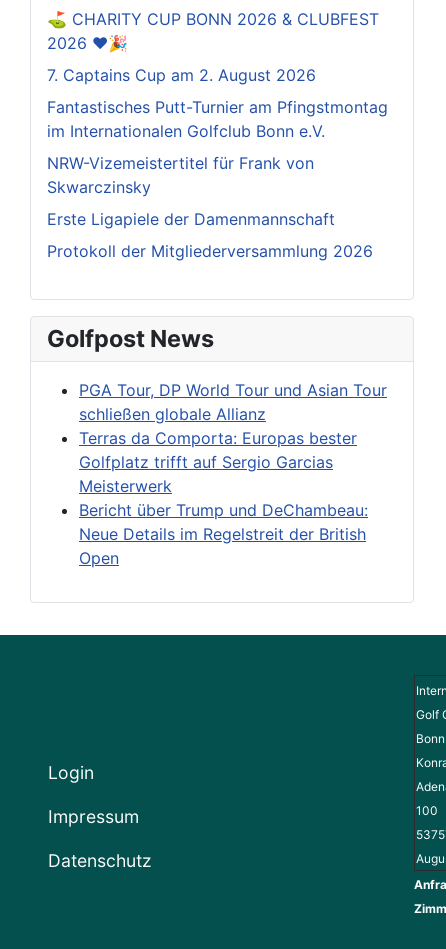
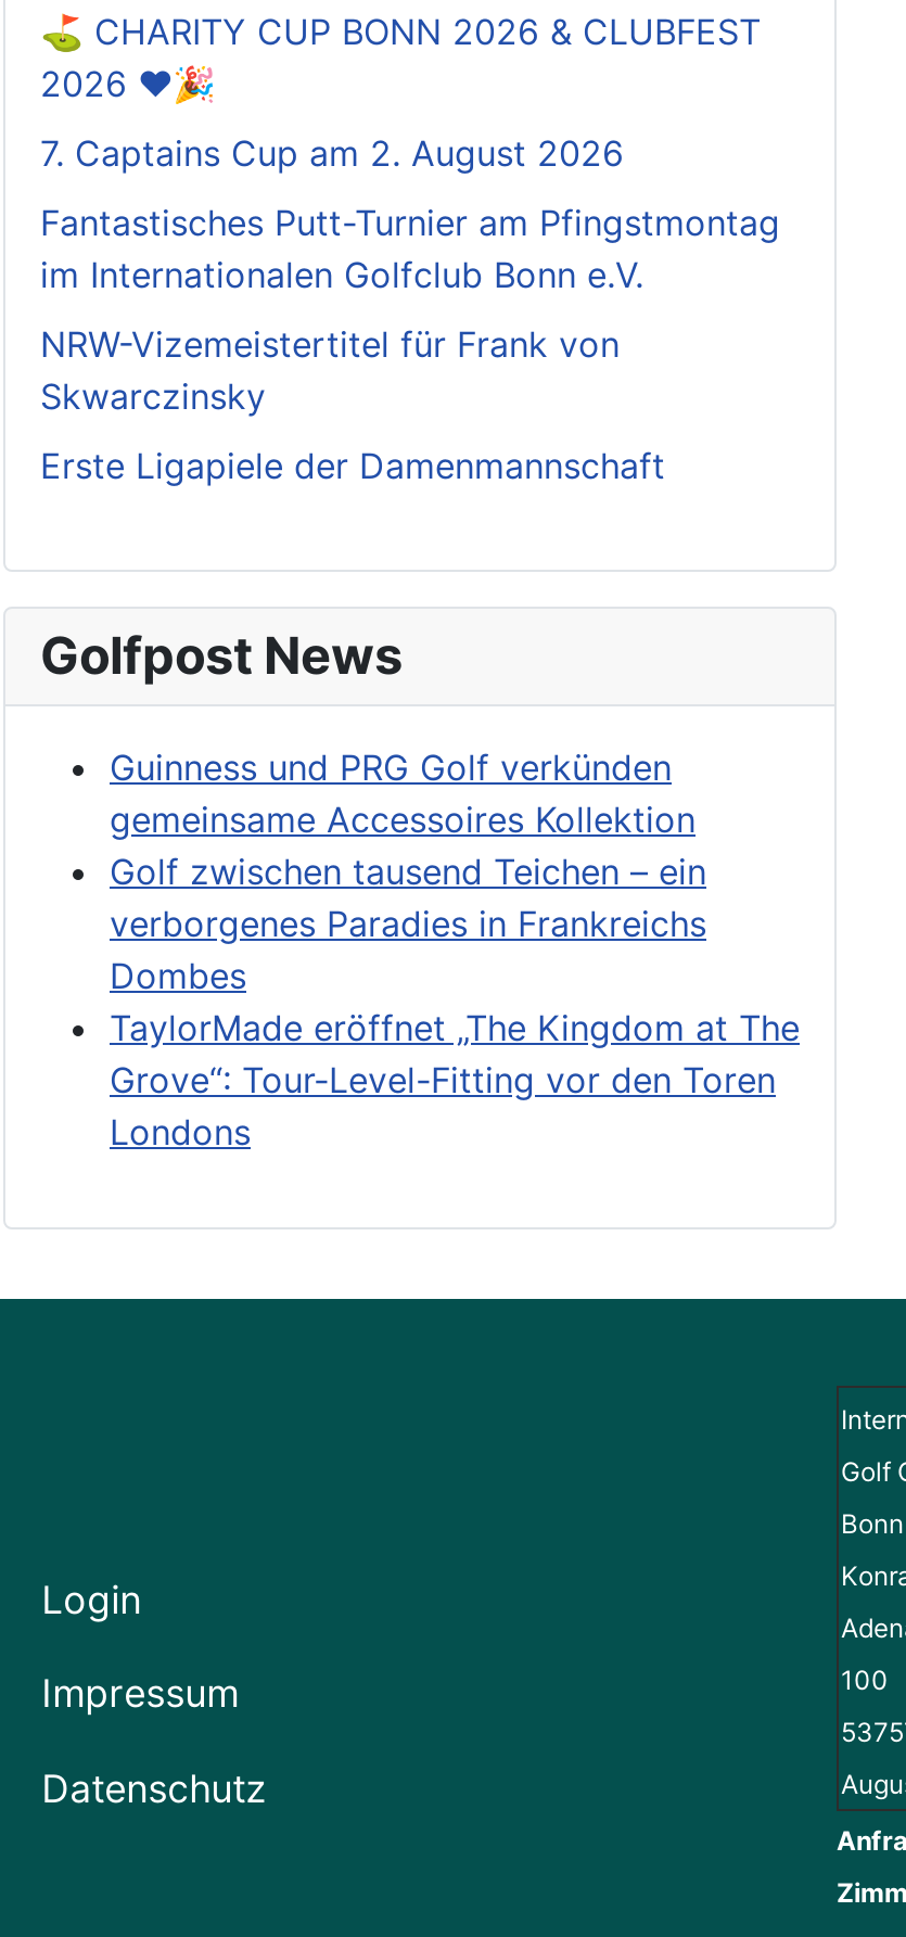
[47,241,373,261] Protokoll der Mitgliederversammlung 2026 -> none
[79,380,387,568] PGA Tour, DP World Tour und Asian Tour | schließen globale Allianz | Terras da Comporta: Europas bester | Golfplatz trifft auf Sergio Garcias | Meisterwerk | Bericht über Trump und DeChambeau: | Neue Details im Regelstreit der British | Open -> [110,746,800,1154] Guinness und PRG Golf verkünden | gemeinsame Accessoires Kollektion | Golf zwischen tausend Teichen – ein | verborgenes Paradies in Frankreichs | Dombes | TaylorMade eröffnet „The Kingdom at The | Grove“: Tour-Level-Fitting vor den Toren | Londons

